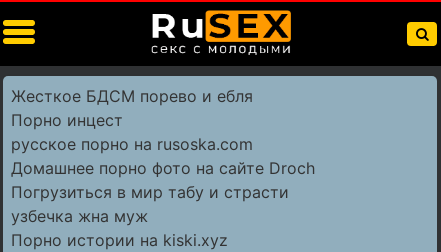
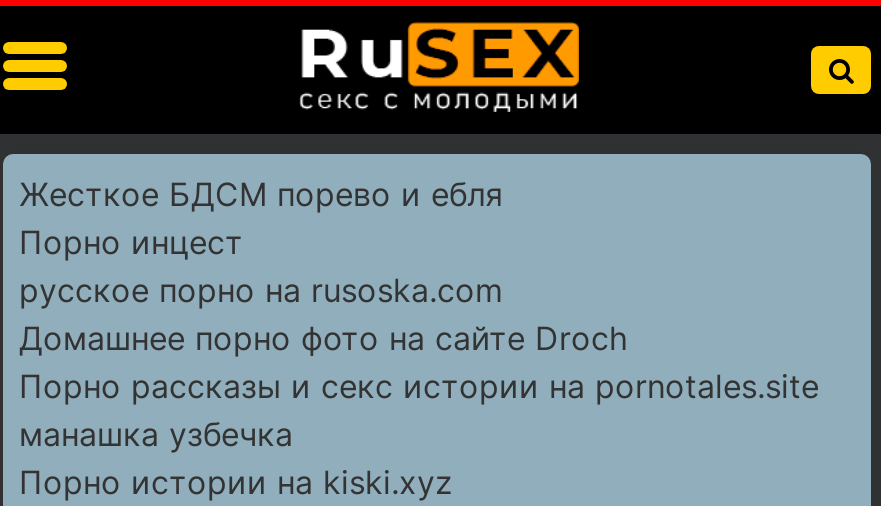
[11,182,289,226] Погрузиться в мир табу и страсти | узбечка жна муж -> [19,366,819,454] Порно рассказы и секс истории на pornotales.site | манашка узбечка

